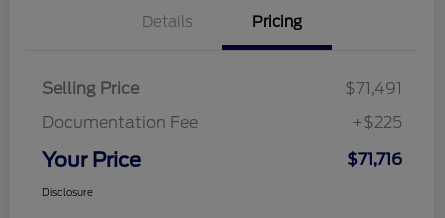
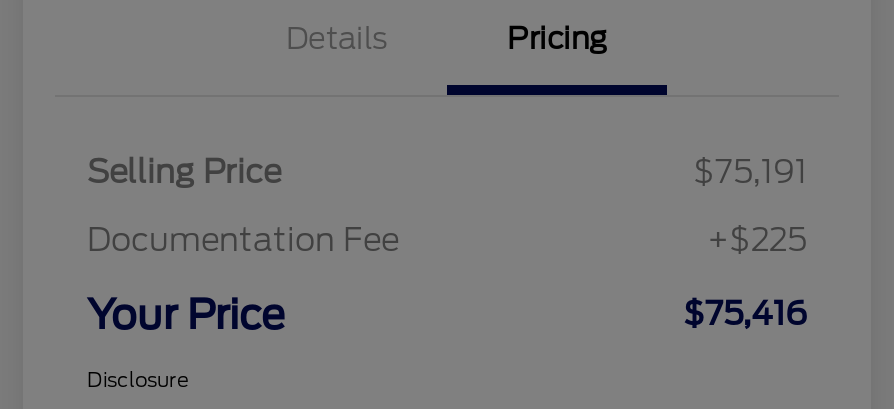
[345,79,402,98] $71,491 -> [693,153,807,191] $75,191
[347,150,402,169] $71,716 -> [683,295,807,333] $75,416

